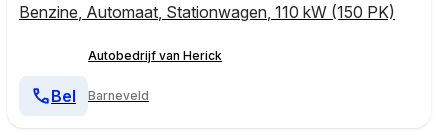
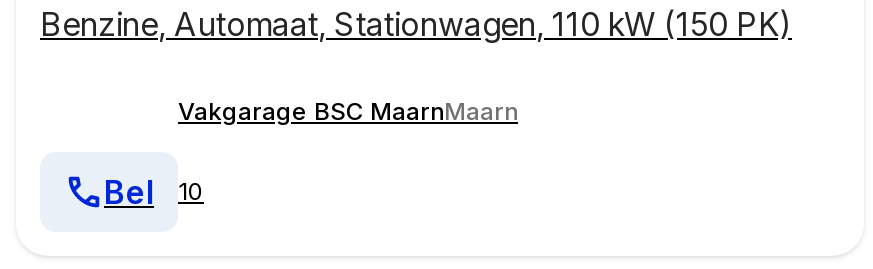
[88,48,222,63] Autobedrijf van Herick -> [178,96,518,126] Vakgarage BSC MaarnMaarn
[88,88,149,103] Barneveld -> [178,176,204,206] 10

